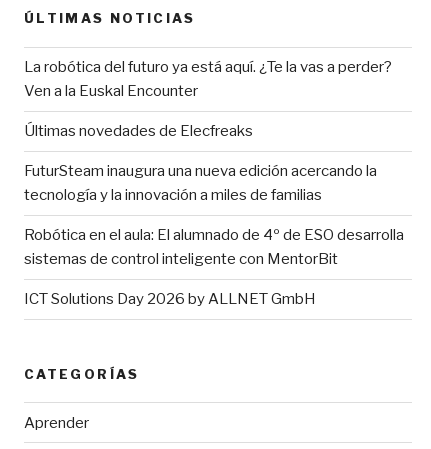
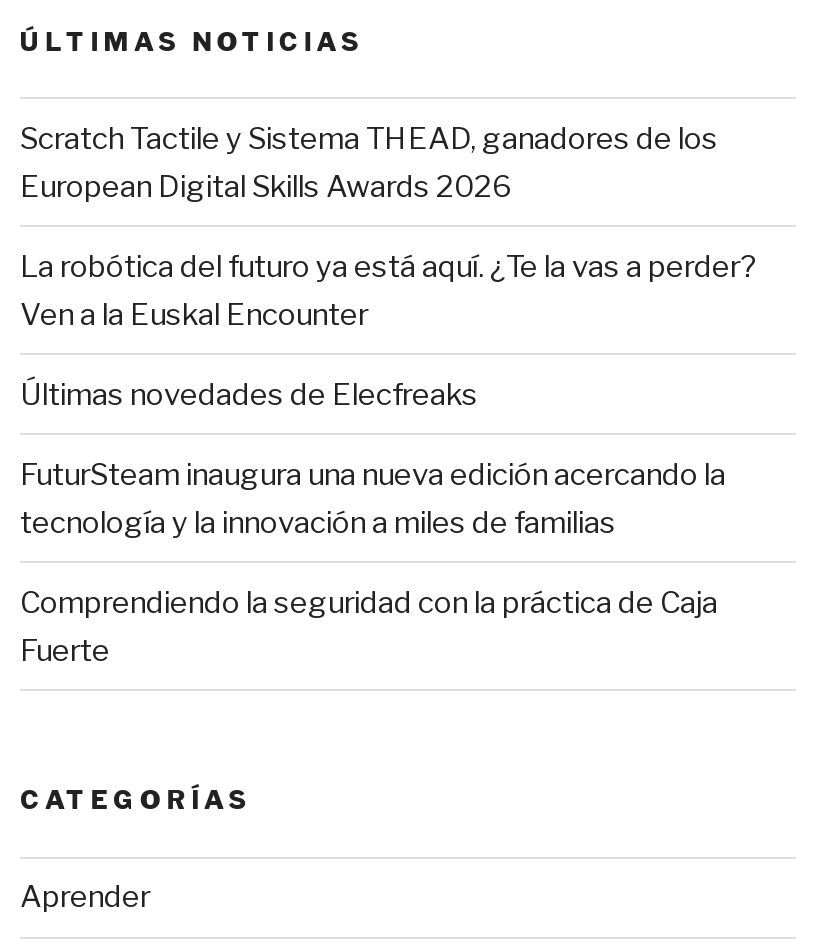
none -> [20,121,718,205] Scratch Tactile y Sistema THEAD, ganadores de los | European Digital Skills Awards 2026
moved [24,58,392,204] -> [20,249,756,541]: La robótica del futuro ya está aquí. ¿Te la vas a perder? | Ven a la Euskal Encounter | Últimas novedades de Elecfreaks | FuturSteam inaugura una nueva edición acercando la | tecnología y la innovación a miles de familias
[24,226,404,308] Robótica en el aula: El alumnado de 4º de ESO desarrolla | sistemas de control inteligente con MentorBit | ICT Solutions Day 2026 by ALLNET GmbH -> [20,585,718,669] Comprendiendo la seguridad con la práctica de Caja | Fuerte

